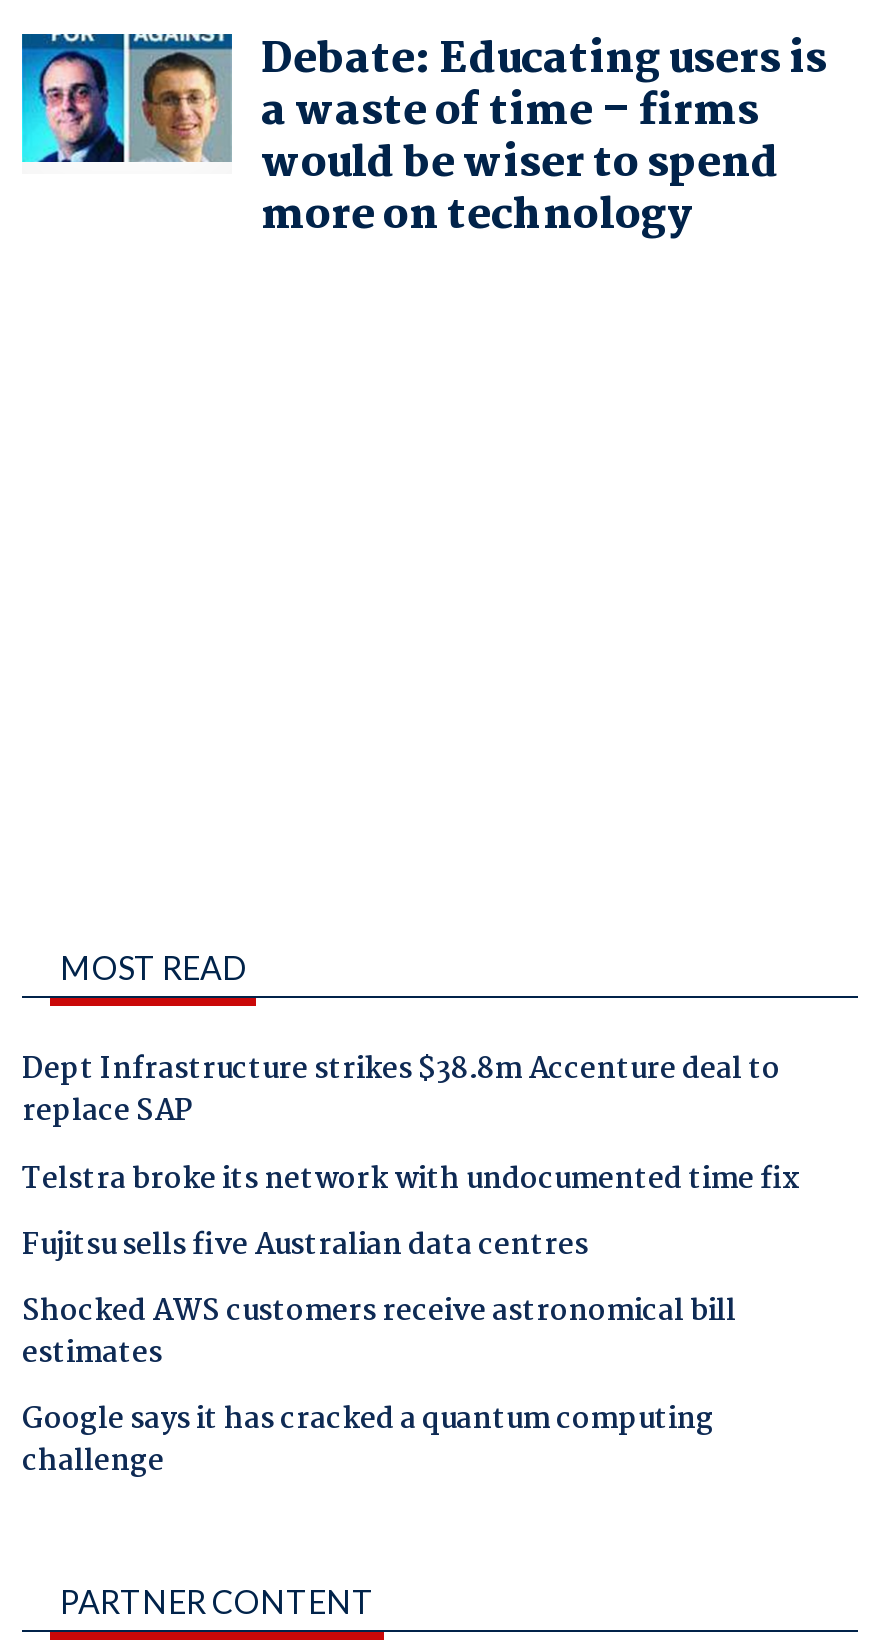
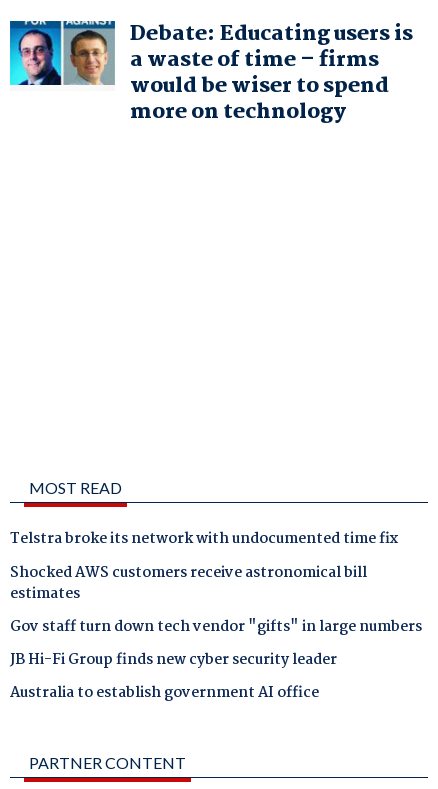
[22,1047,780,1137] Dept Infrastructure strikes $38.8m Accenture deal to | replace SAP -> none
[22,1222,588,1270] Fujitsu sells five Australian data centres -> none
moved [22,1288,736,1378] -> [10,561,367,606]: Shocked AWS customers receive astronomical bill | estimates
[22,1397,714,1487] Google says it has cracked a quantum computing | challenge -> [10,615,422,705] Gov staff turn down tech vendor "gifts" in large numbers | JB Hi-Fi Group finds new cyber security leader | Australia to establish government AI office

